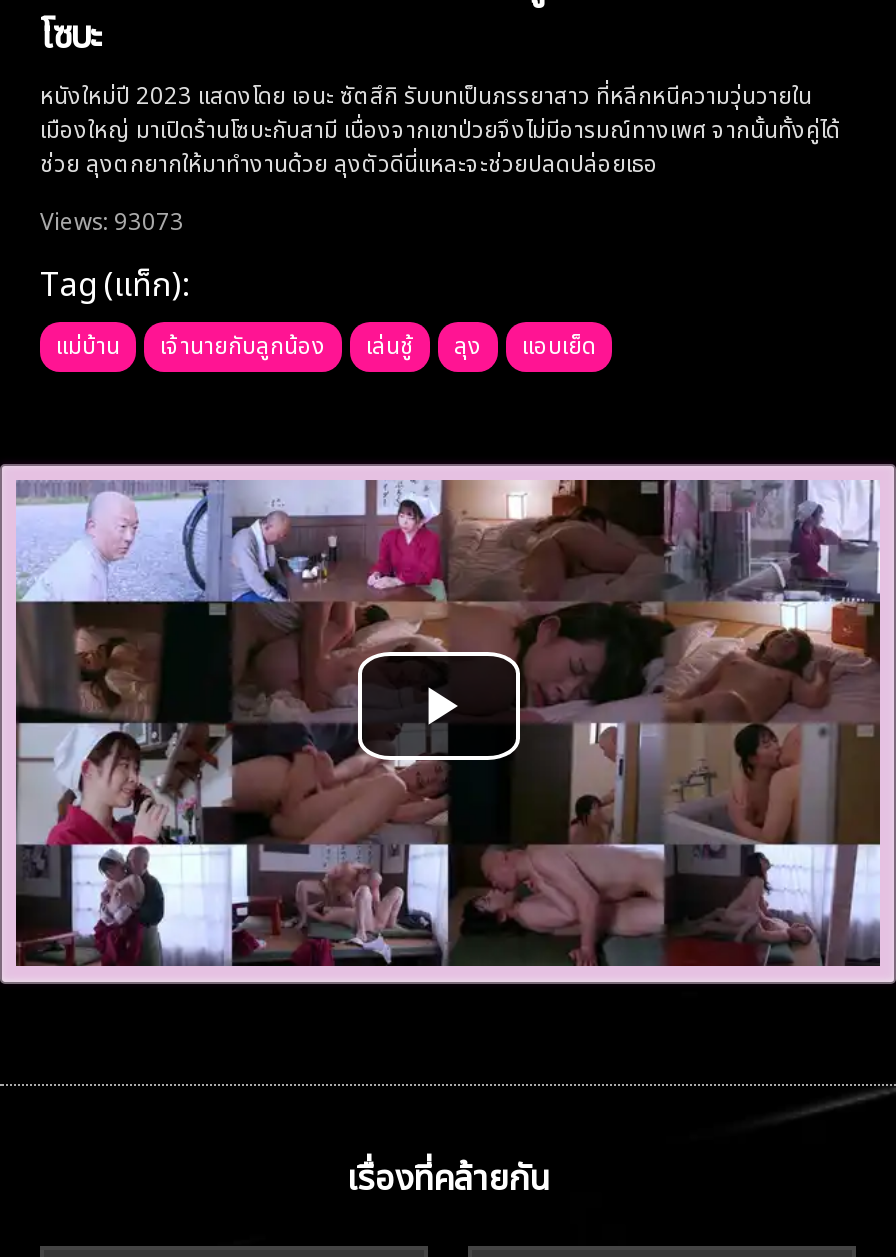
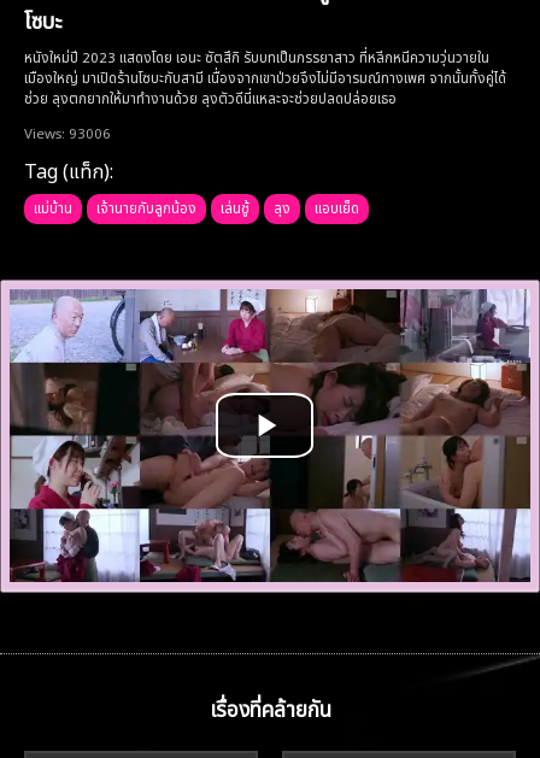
[40,205,184,229] Views: 93073 -> [24,124,111,138] Views: 93006

